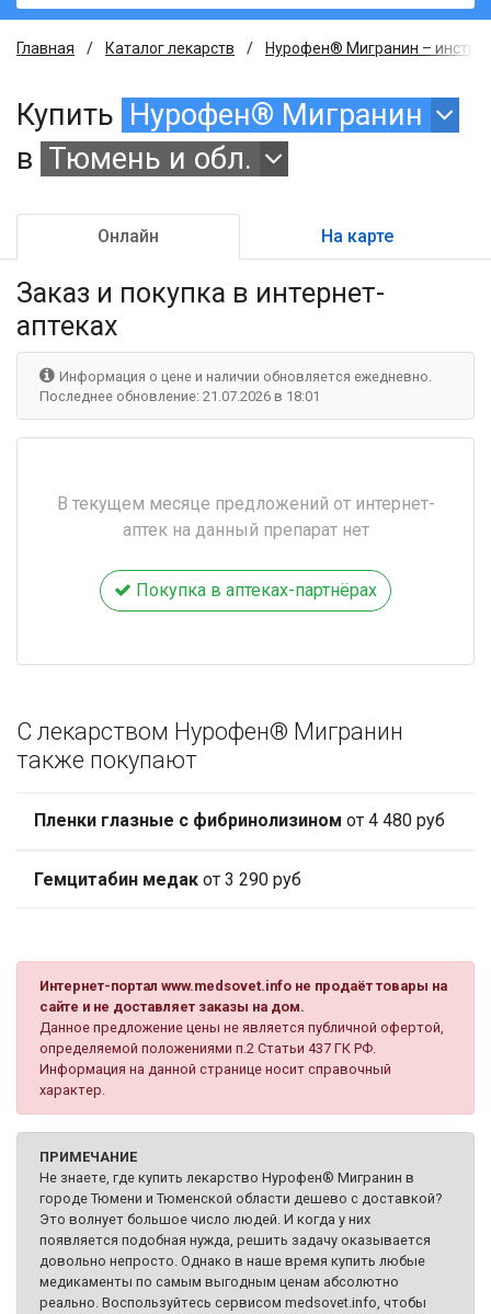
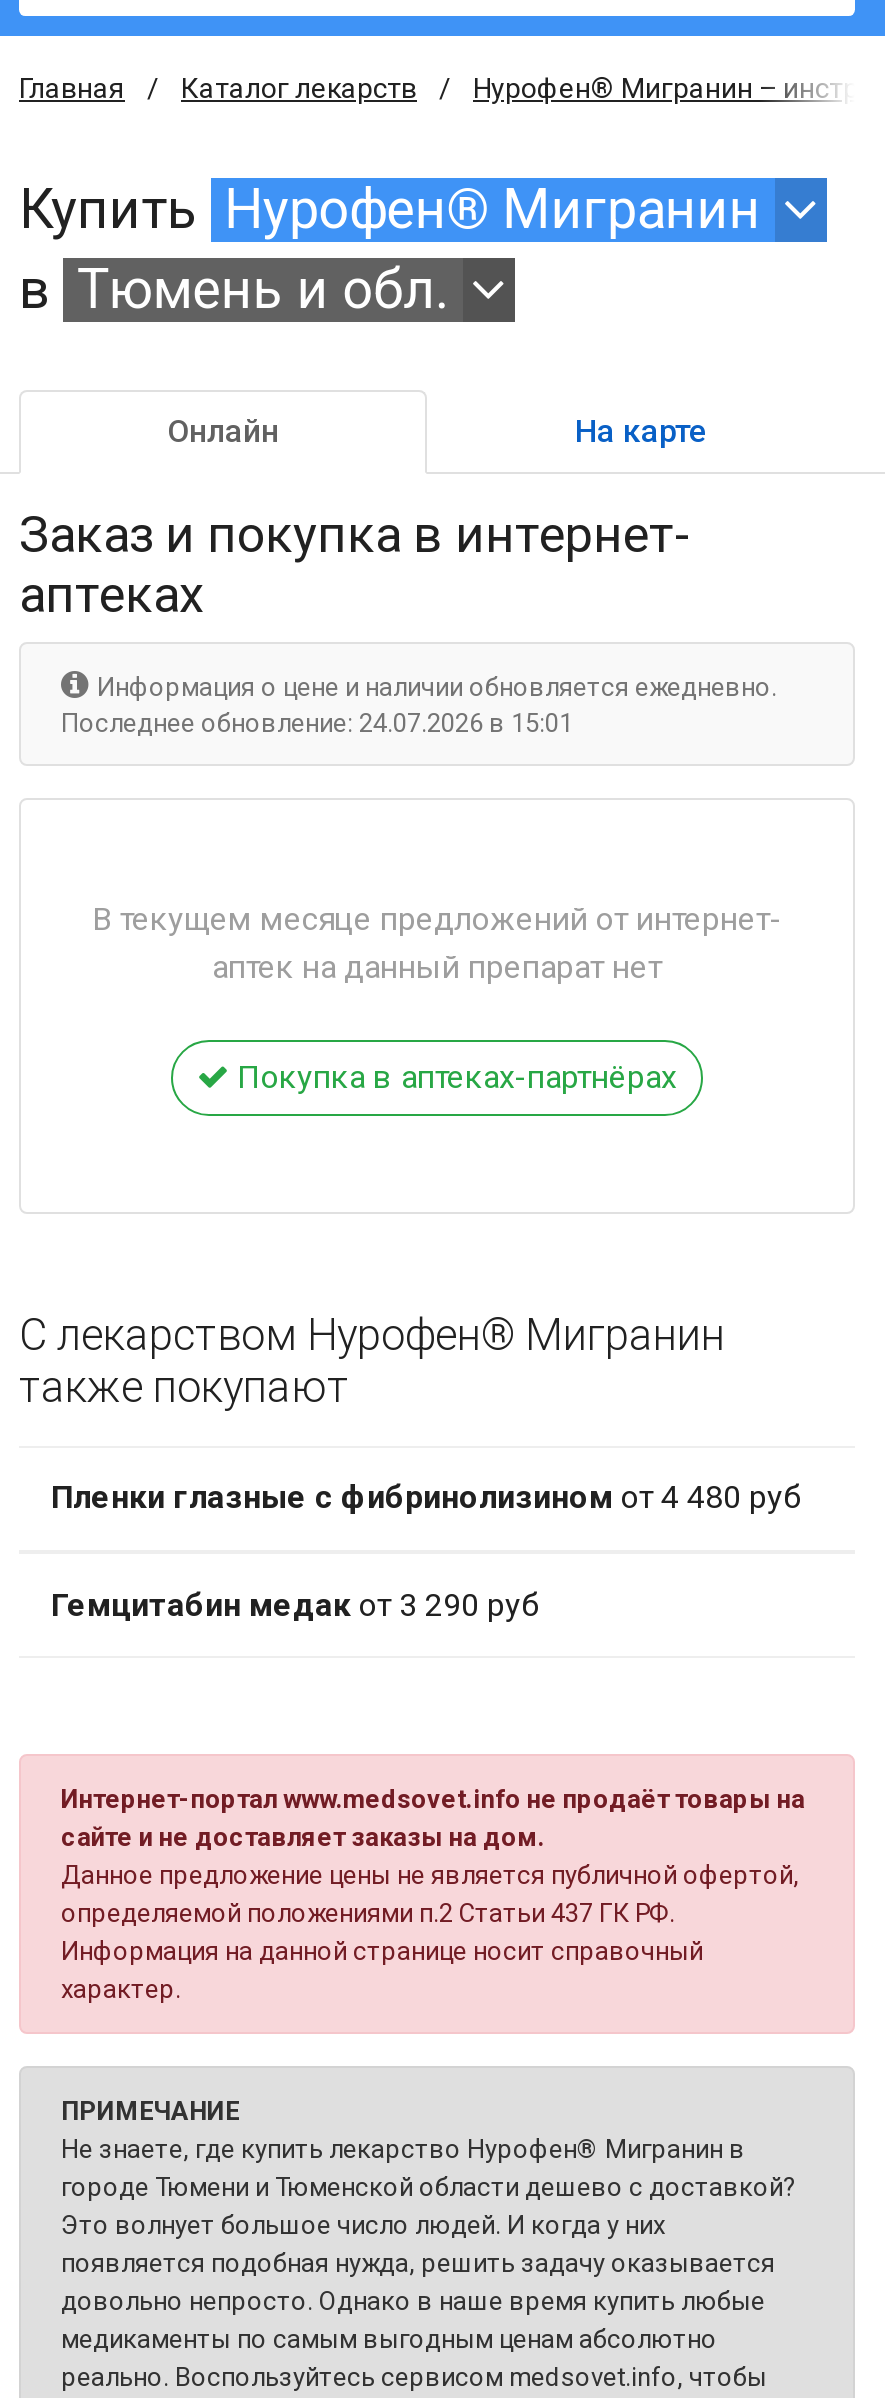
[39,388,320,404] Последнее обновление: 21.07.2026 в 18:01 -> [61,708,573,738] Последнее обновление: 24.07.2026 в 15:01

